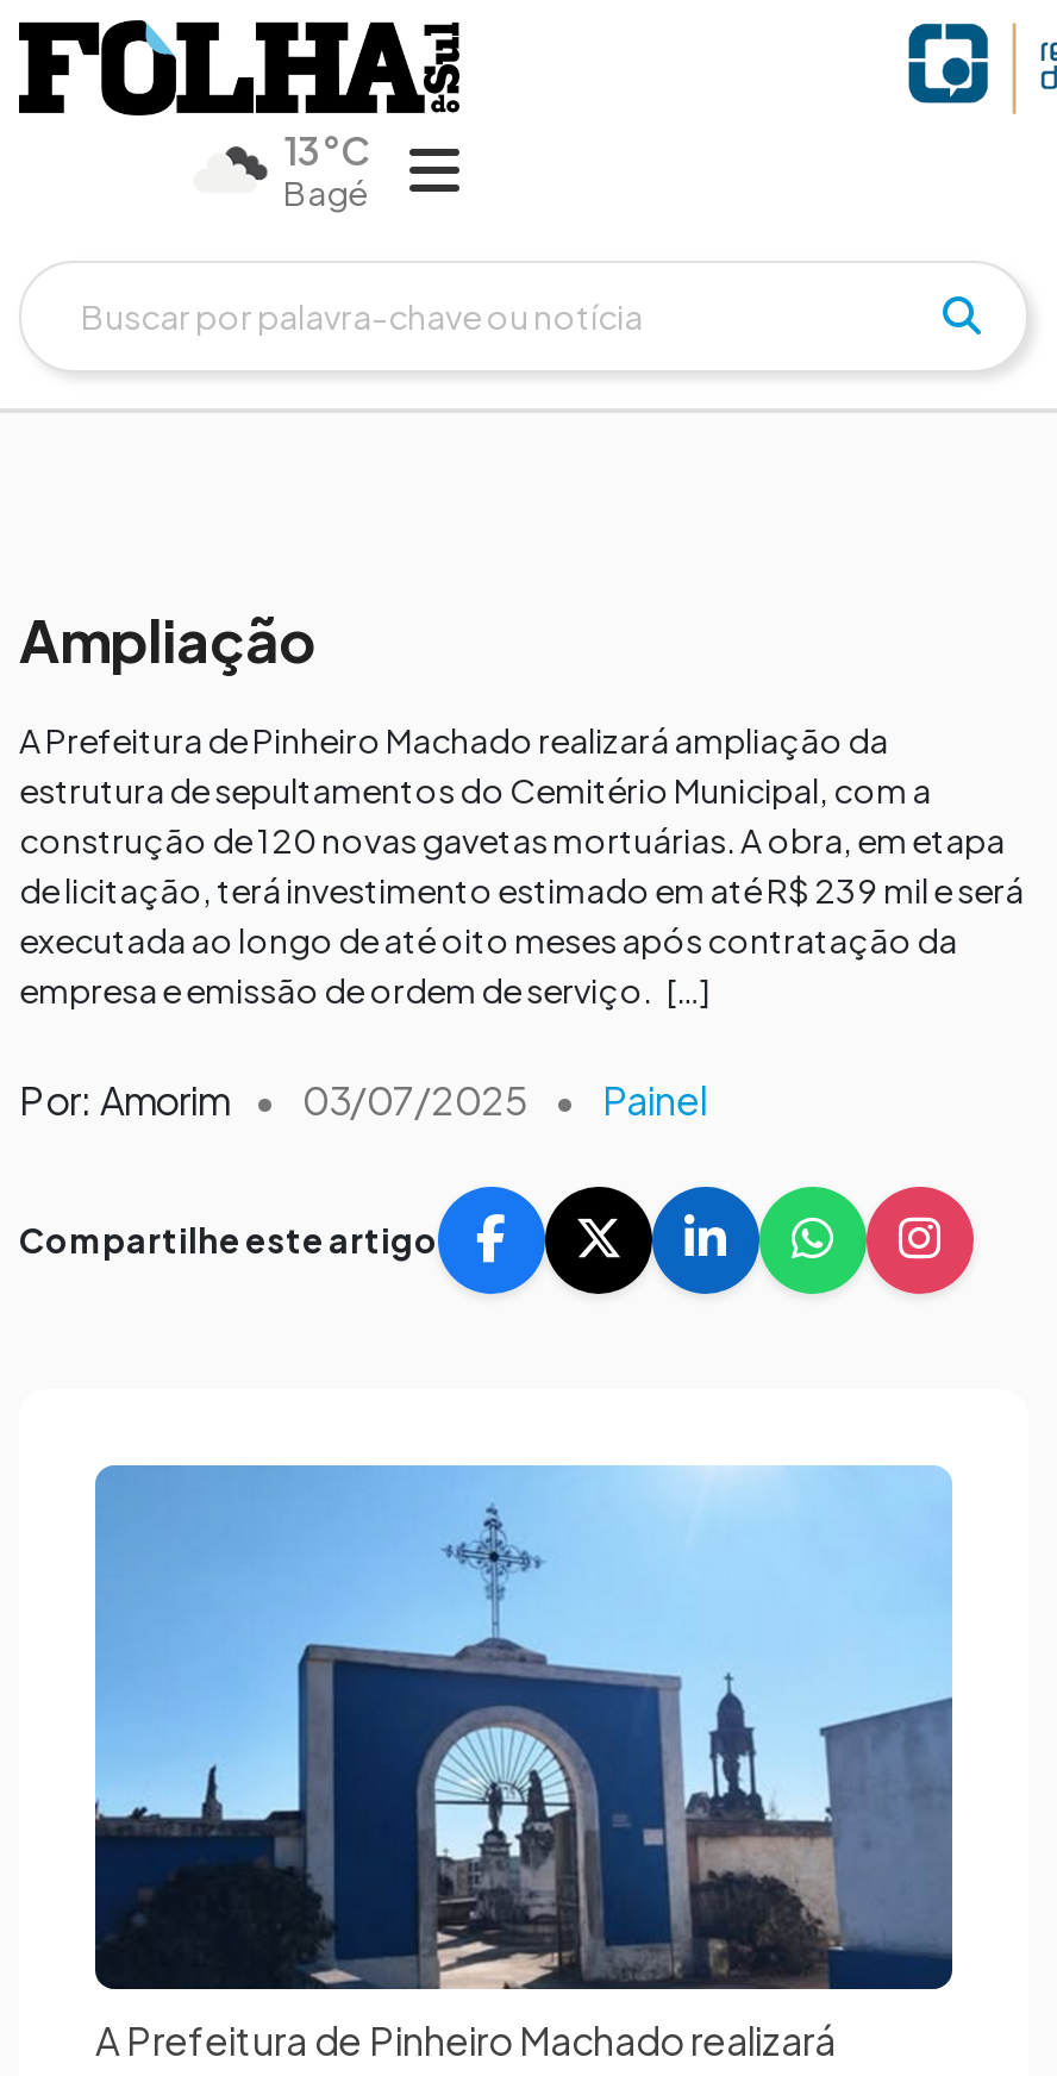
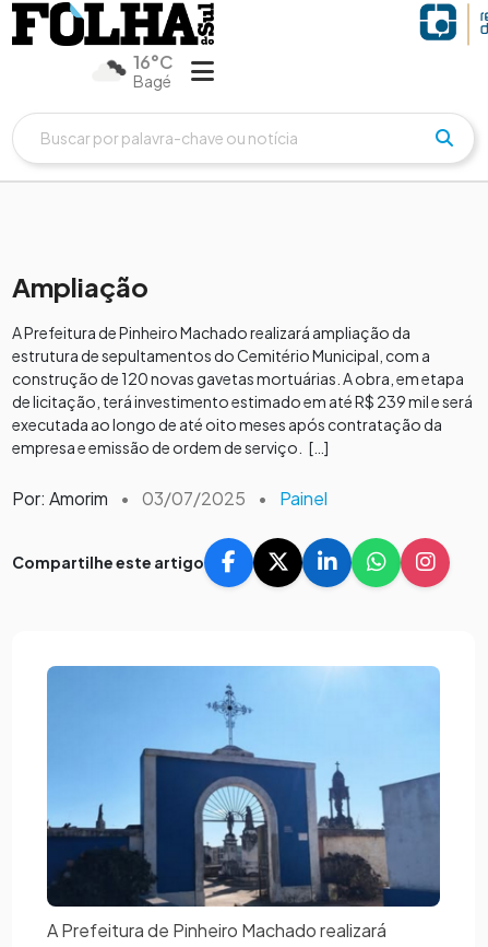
[283,125,371,175] 13°C -> [133,50,174,73] 16°C

